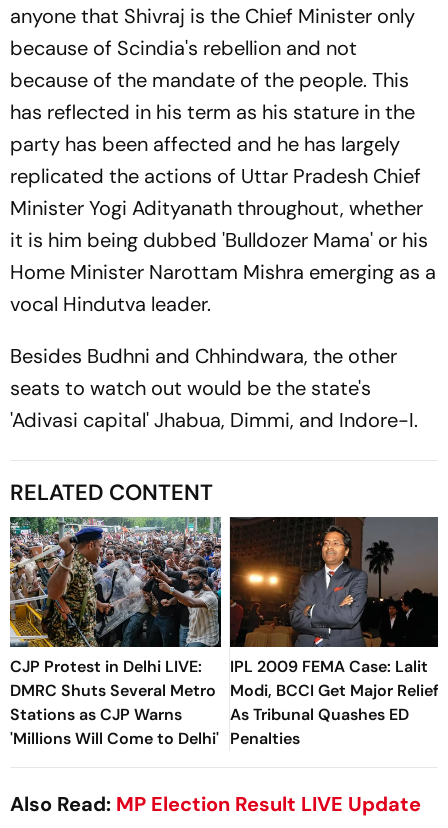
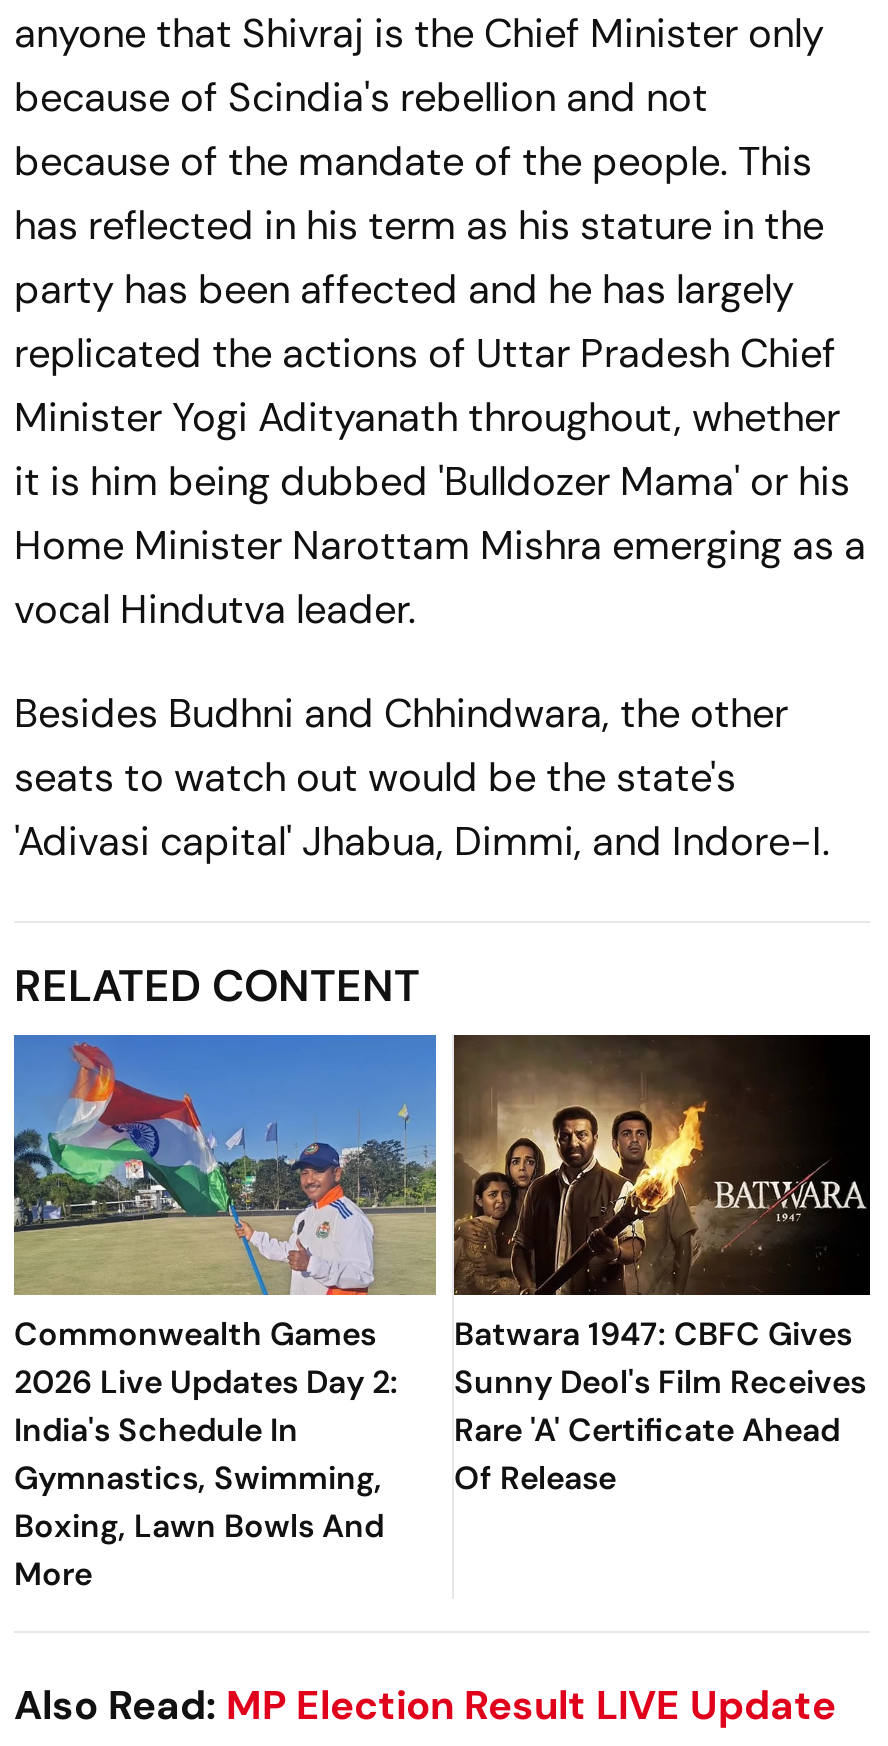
[9,516,222,749] [image] | CJP Protest in Delhi LIVE: | DMRC Shuts Several Metro | Stations as CJP Warns | 'Millions Will Come to Delhi' -> [12,1034,438,1594] [image] | Commonwealth Games | 2026 Live Updates Day 2: | India's Schedule In | Gymnastics, Swimming, | Boxing, Lawn Bowls And | More
[231,516,439,600] [image] -> [454,1034,872,1296] [image]
[230,656,439,749] IPL 2009 FEMA Case: Lalit | Modi, BCCI Get Major Relief | As Tribunal Quashes ED | Penalties -> [454,1312,866,1498] Batwara 1947: CBFC Gives | Sunny Deol's Film Receives | Rare 'A' Certificate Ahead | Of Release

